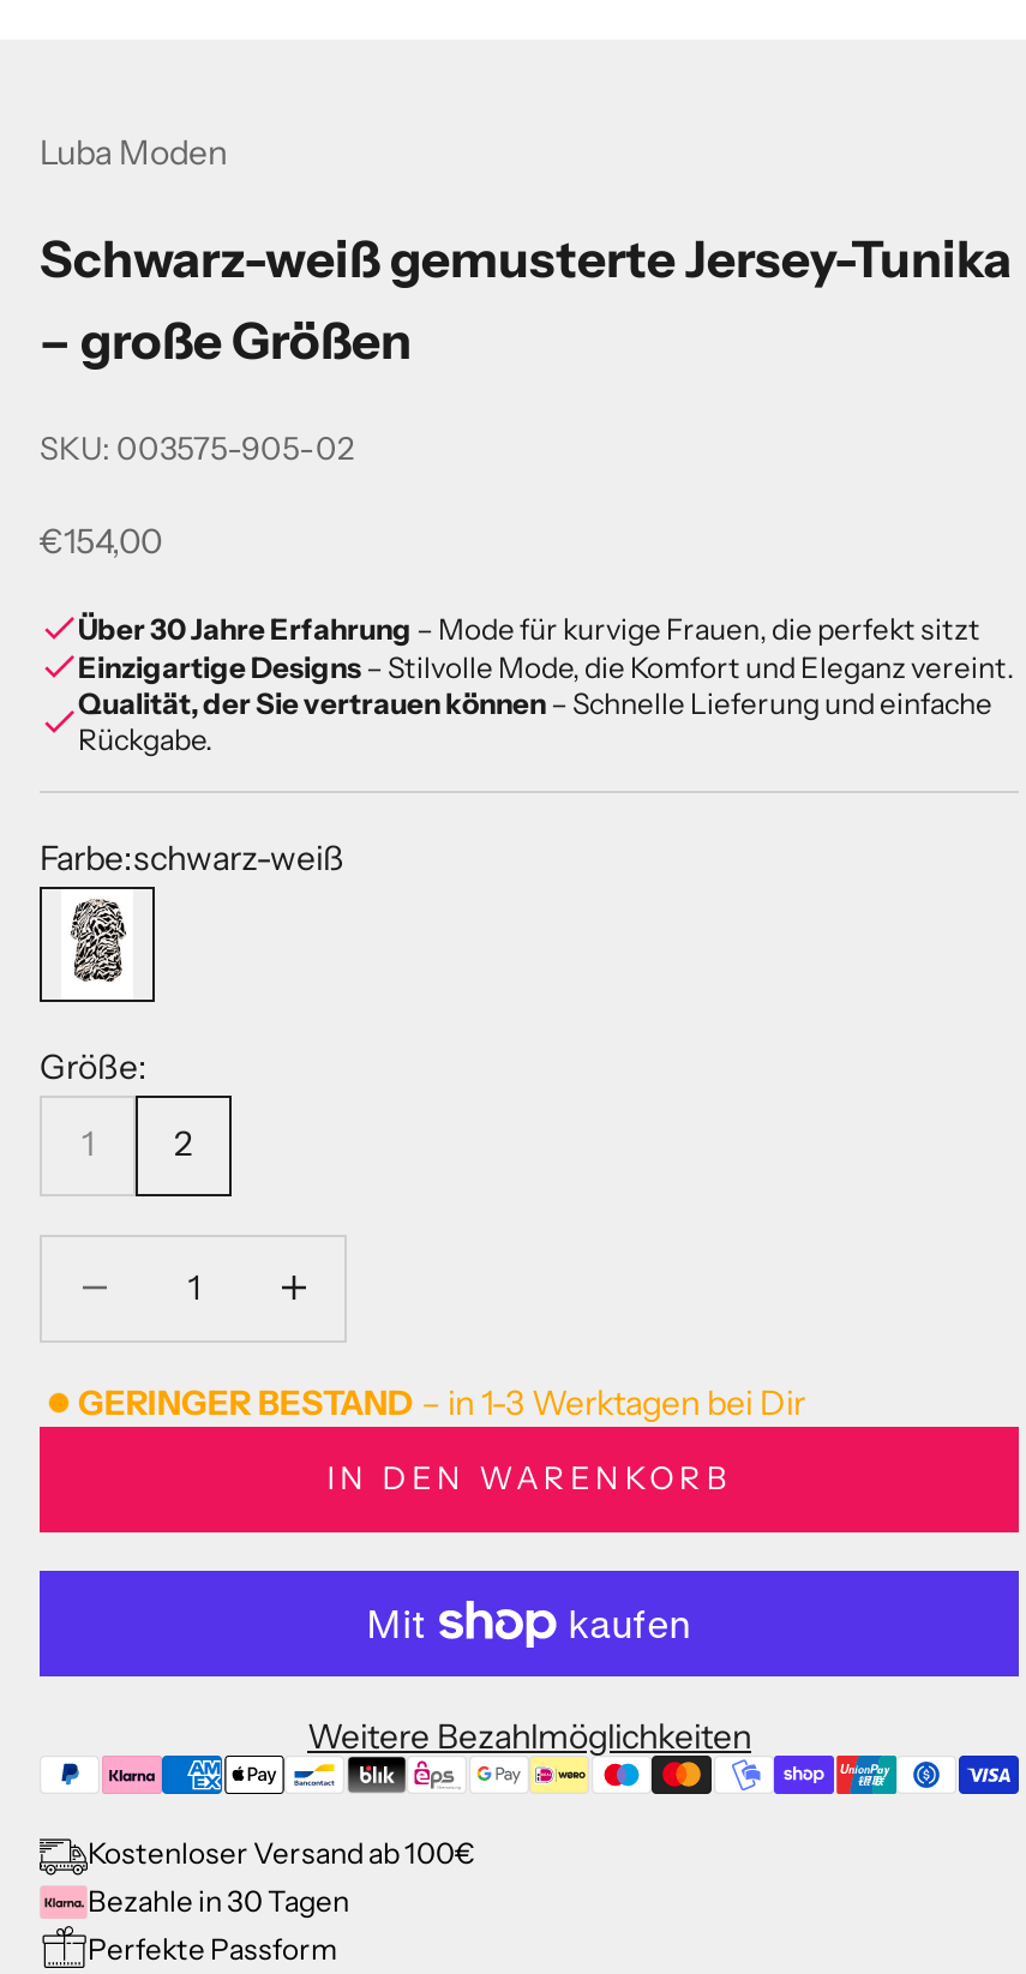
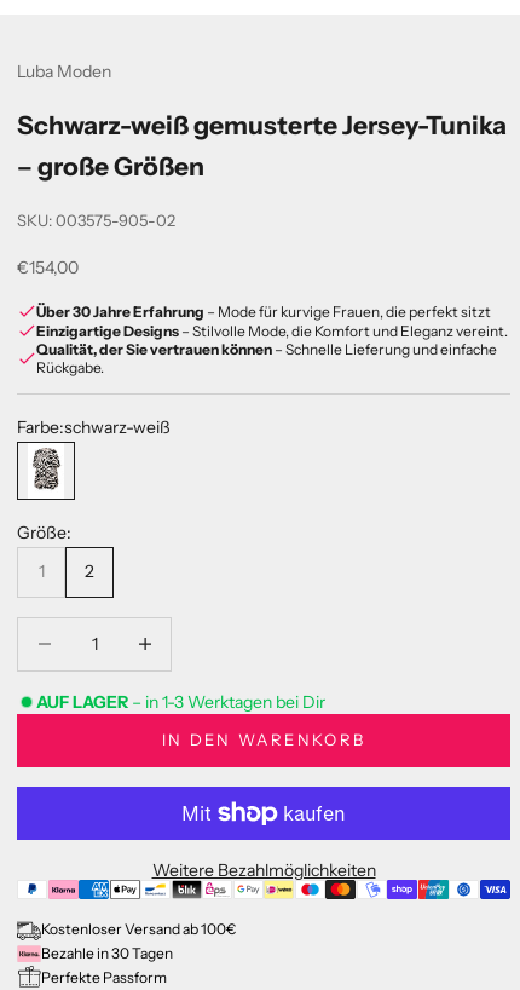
[78,1381,805,1424] GERINGER BESTAND – in 1-3 Werktagen bei Dir -> [36,691,325,713] AUF LAGER – in 1-3 Werktagen bei Dir

